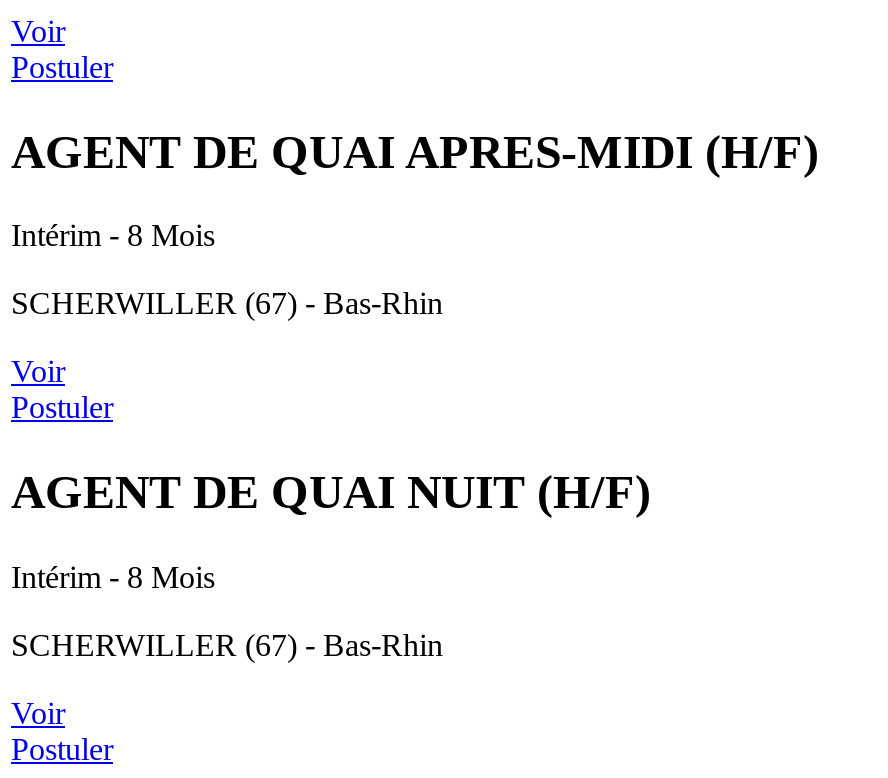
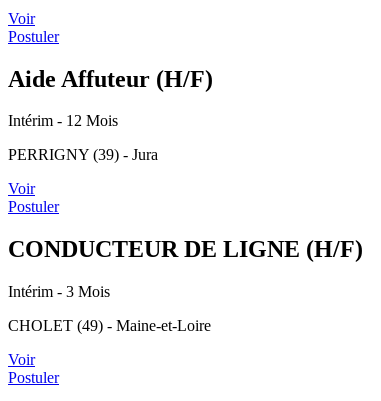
[11,125,819,177] AGENT DE QUAI APRES-MIDI (H/F) -> [8,65,213,91] Aide Affuteur (H/F)
[11,219,215,253] Intérim - 8 Mois -> [8,112,118,129] Intérim - 12 Mois
[11,287,443,321] SCHERWILLER (67) - Bas-Rhin -> [8,146,158,163] PERRIGNY (39) - Jura
[11,467,651,519] AGENT DE QUAI NUIT (H/F) -> [8,236,363,262] CONDUCTEUR DE LIGNE (H/F)
[11,560,215,594] Intérim - 8 Mois -> [8,283,110,300] Intérim - 3 Mois
[11,628,443,662] SCHERWILLER (67) - Bas-Rhin -> [8,317,211,334] CHOLET (49) - Maine-et-Loire

